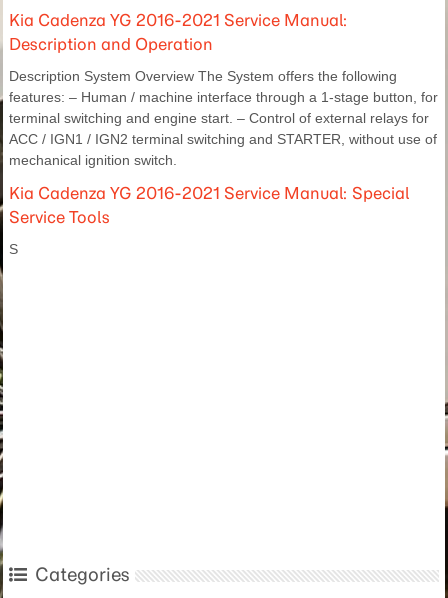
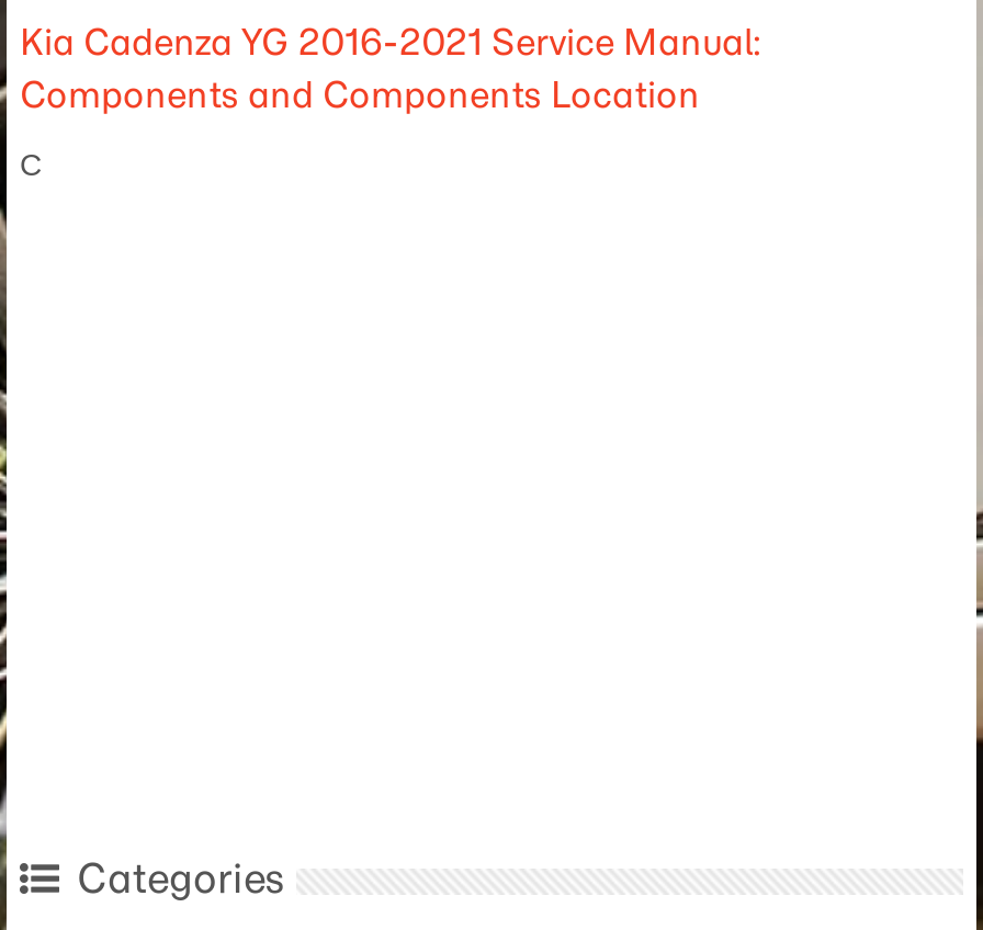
[9,33,438,256] Description and Operation | Description System Overview The System offers the following | features: – Human / machine interface through a 1-stage button, for | terminal switching and engine start. – Control of external relays for | ACC / IGN1 / IGN2 terminal switching and STARTER, without use of | mechanical ignition switch. | Kia Cadenza YG 2016-2021 Service Manual: Special | Service Tools | S -> [20,71,700,181] Components and Components Location | C

